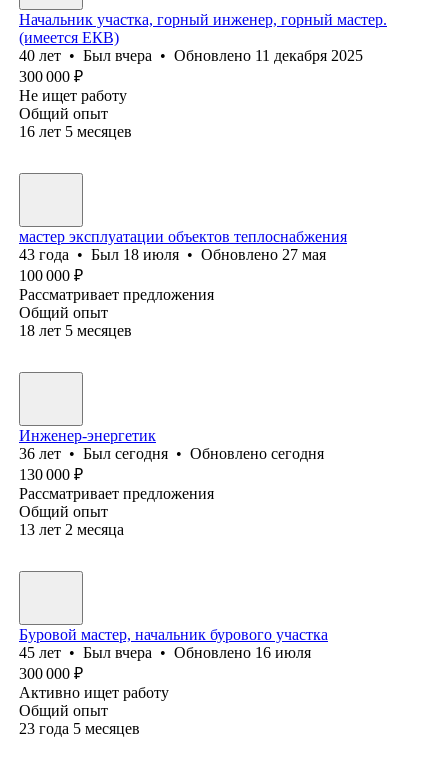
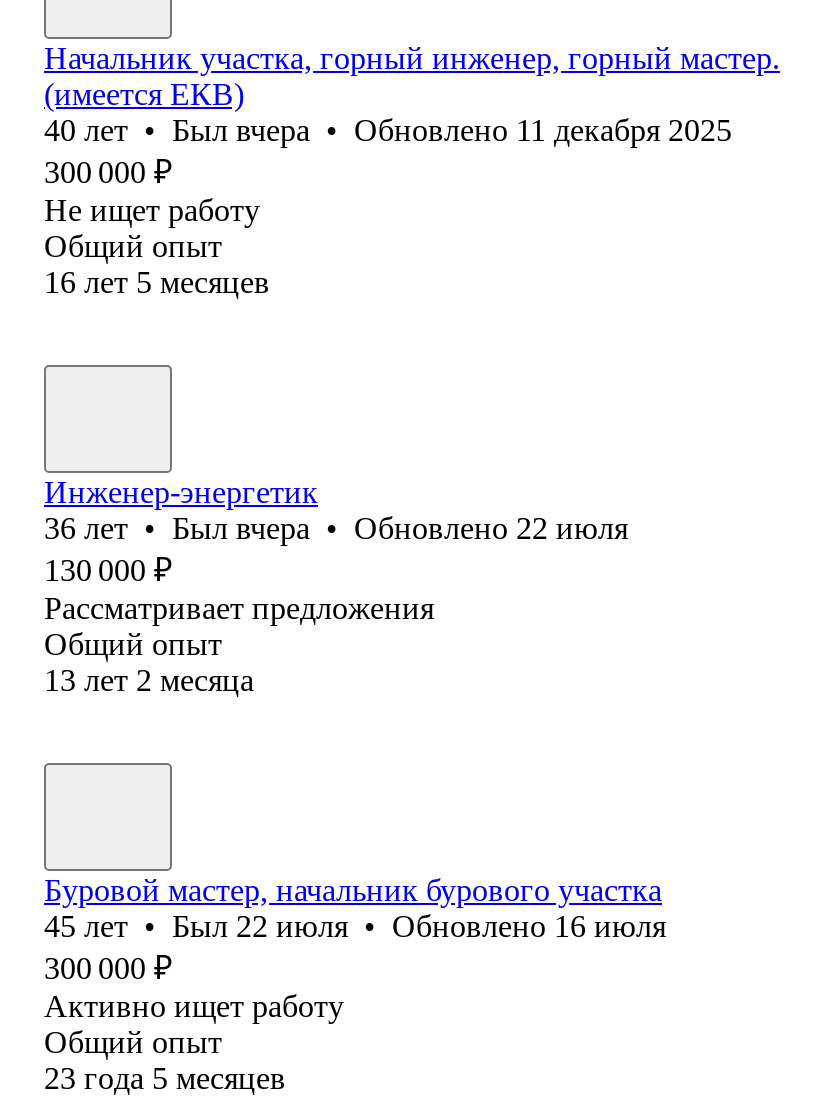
[19,228,347,339] мастер эксплуатации объектов теплоснабжения | 43 года • Был 18 июля • Обновлено 27 мая | 100 000 ₽ | Рассматривает предложения | Общий опыт | 18 лет 5 месяцев -> none
[19,445,324,462] 36 лет • Был сегодня • Обновлено сегодня -> [44,511,628,545] 36 лет • Был вчера • Обновлено 22 июля
[19,644,311,661] 45 лет • Был вчера • Обновлено 16 июля -> [44,909,666,943] 45 лет • Был 22 июля • Обновлено 16 июля

